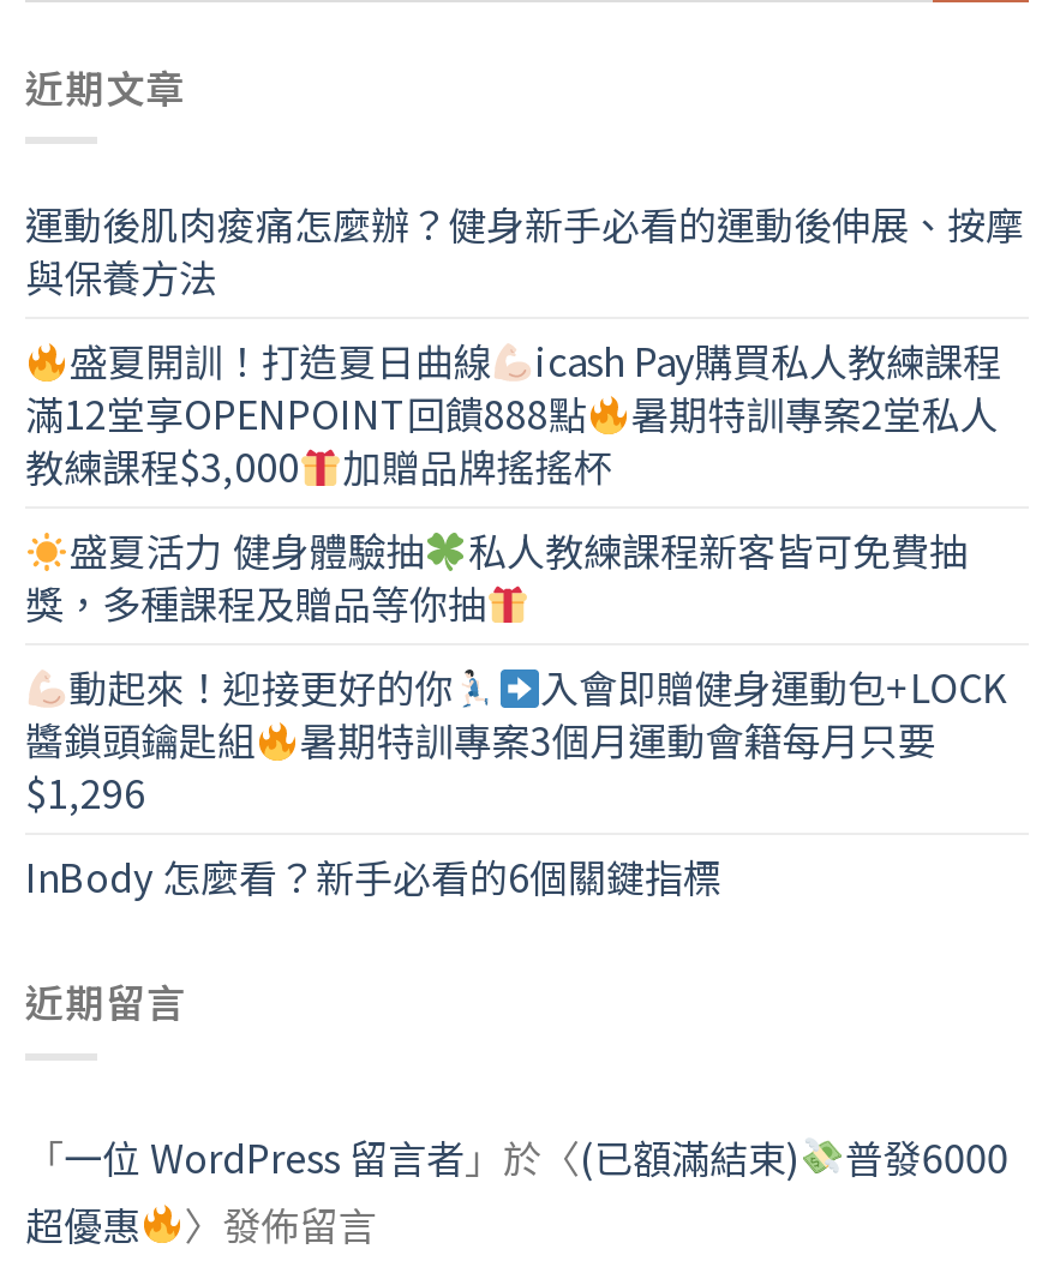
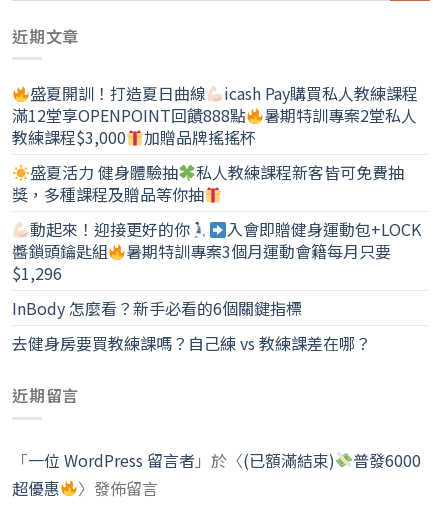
[25,195,1024,305] 運動後肌肉痠痛怎麼辦？健身新手必看的運動後伸展、按摩 | 與保養方法 -> none
moved [25,332,1006,905] -> [12,81,421,320]: 盛夏開訓！打造夏日曲線 | icash Pay購買私人教練課程 | 滿12堂享OPENPOINT回饋888點 | ... | $1,296 | InBody 怎麼看？新手必看的6個關鍵指標
none -> [12,331,371,355] 去健身房要買教練課嗎？自己練 vs 教練課差在哪？

